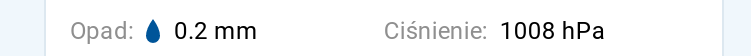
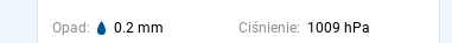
[384,17,606,45] Ciśnienie: 1008 hPa -> [238,20,370,36] Ciśnienie: 1009 hPa

